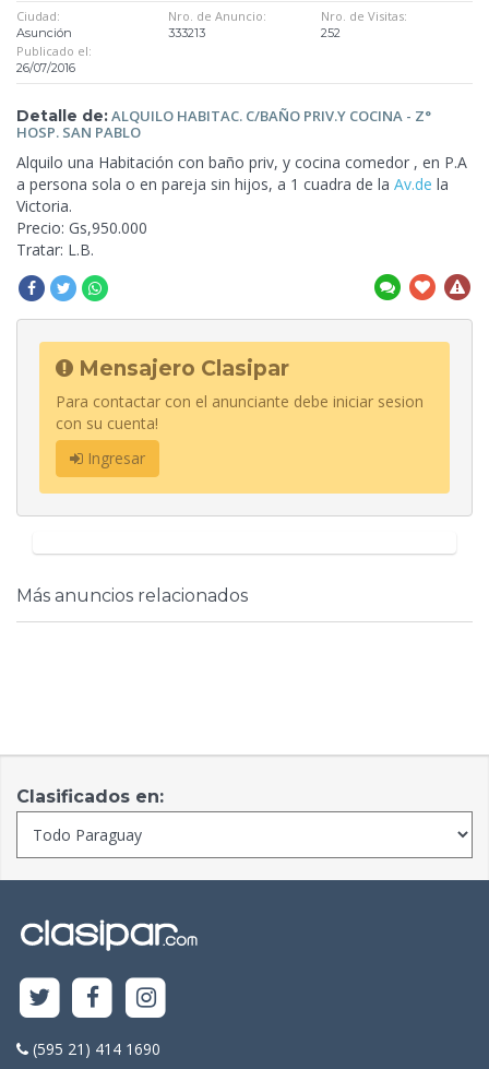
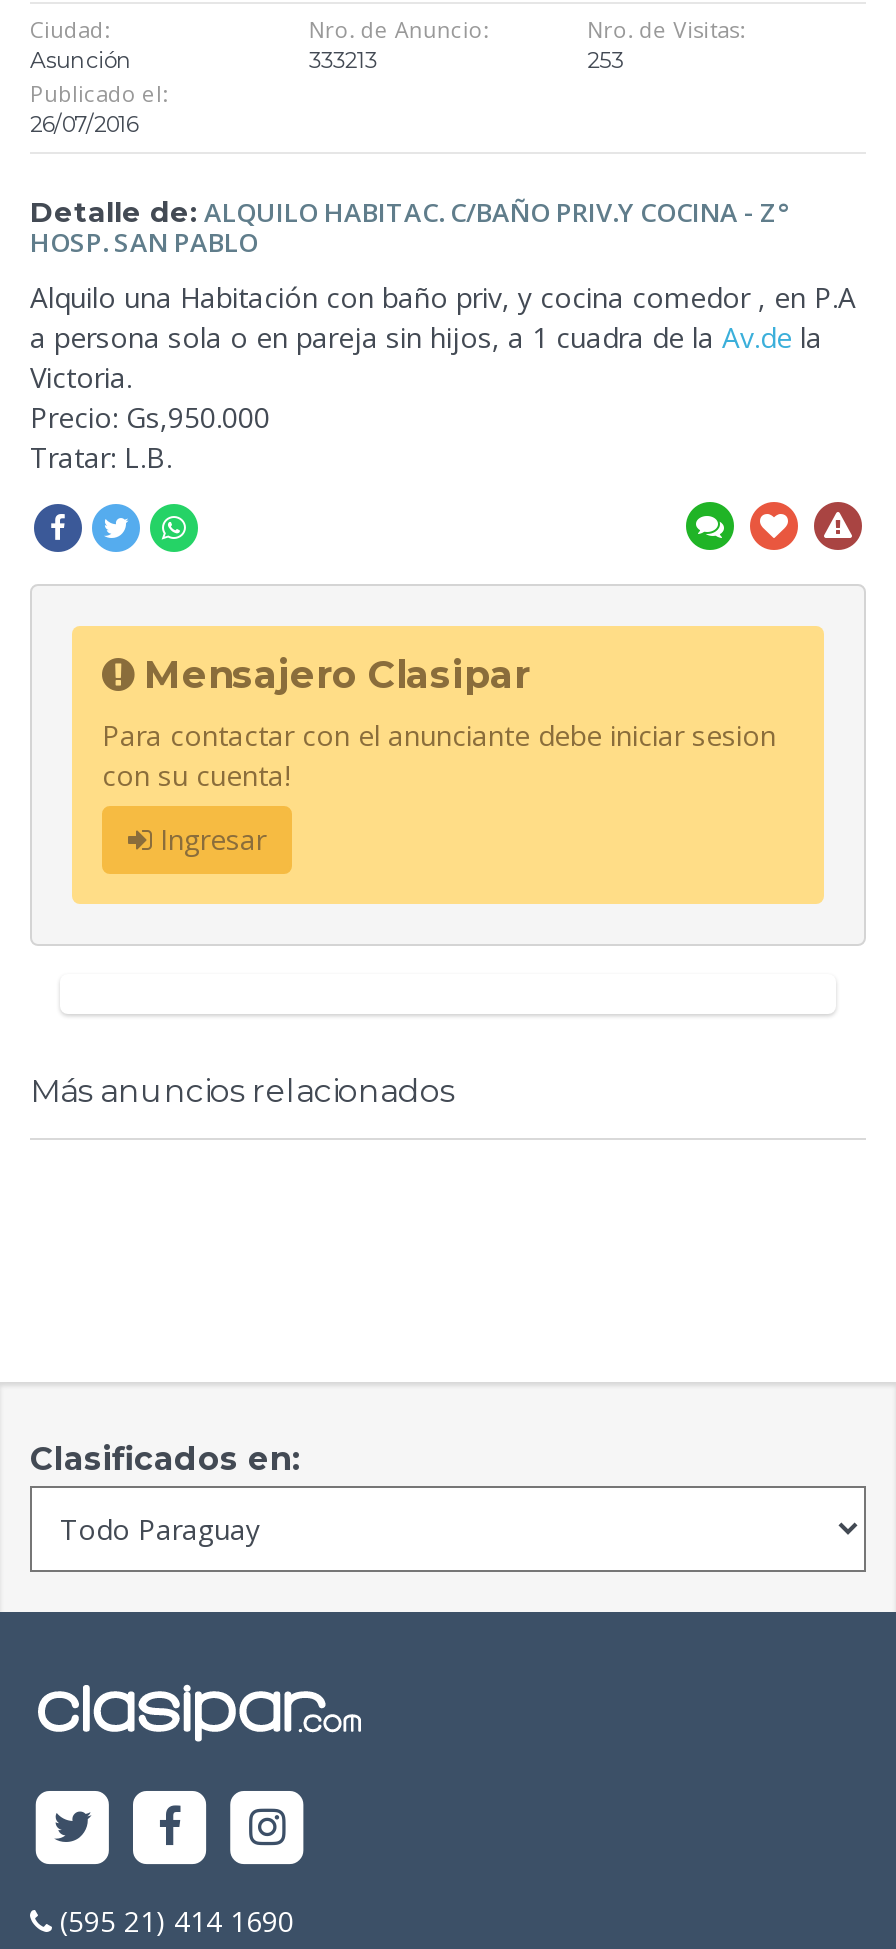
[321,25,340,41] 252 -> [587,46,623,74] 253

